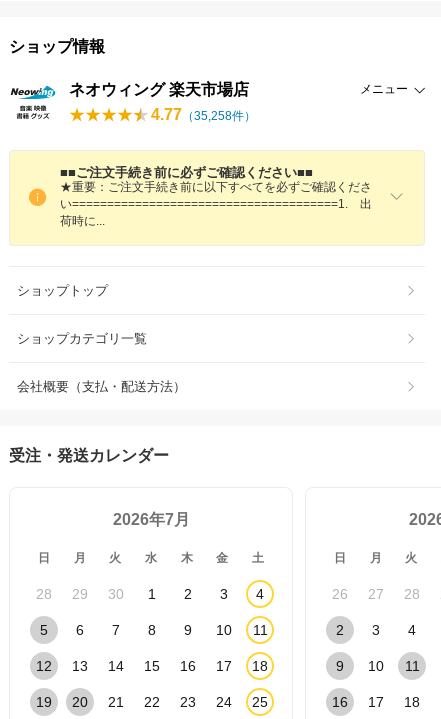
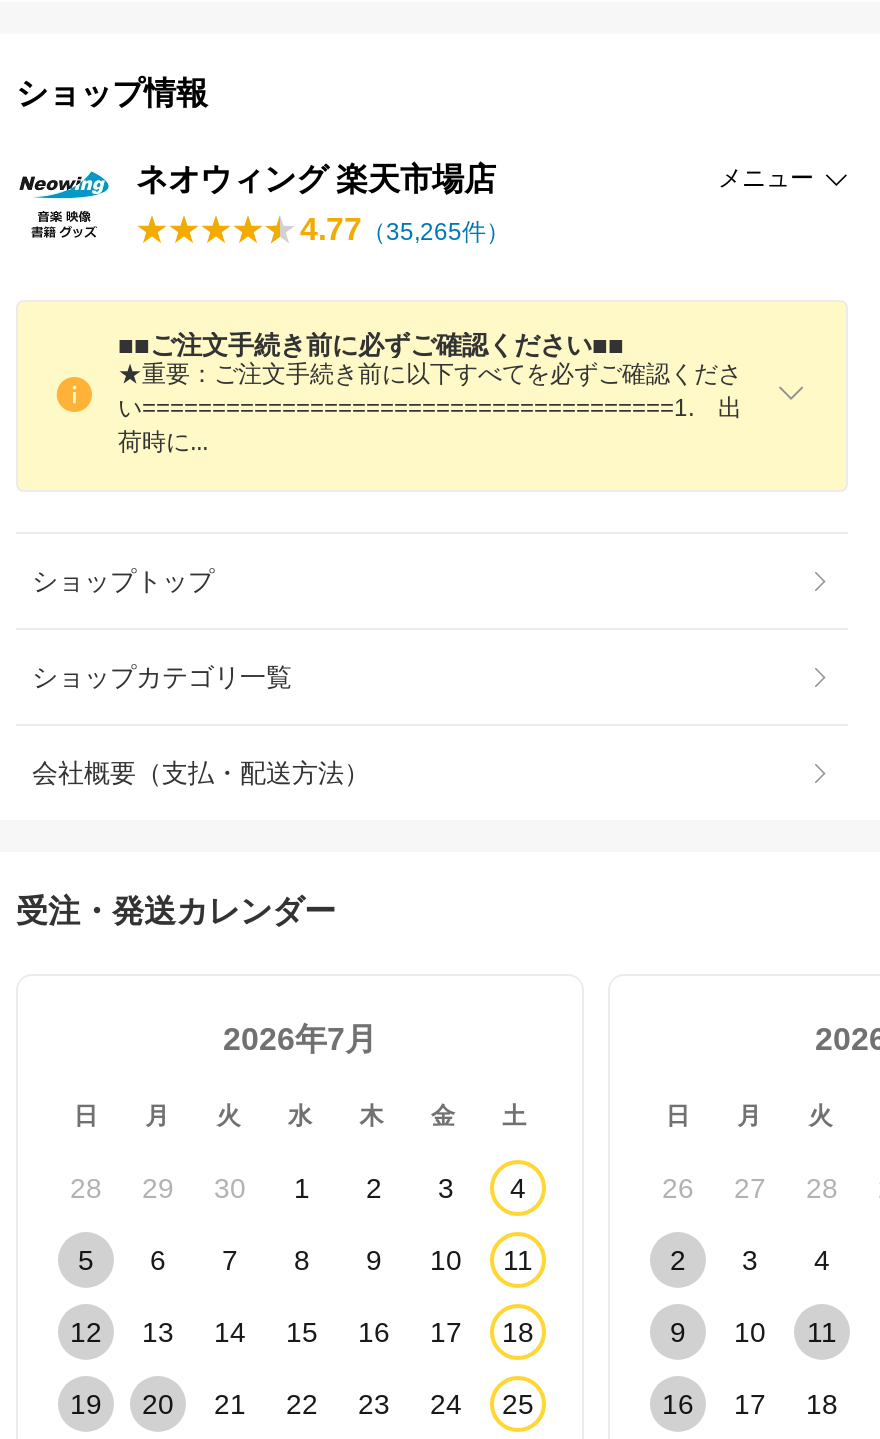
[151,106,256,123] 4.77（35,258件） -> [300,212,510,246] 4.77（35,265件）

